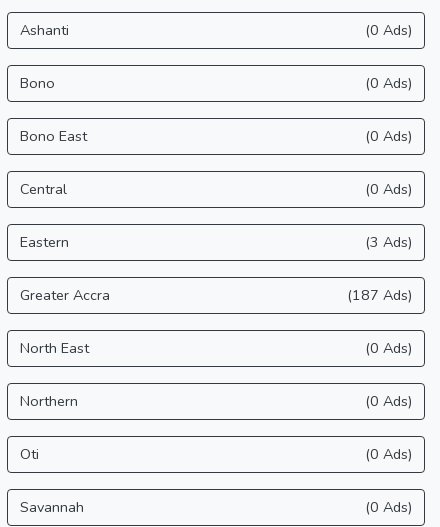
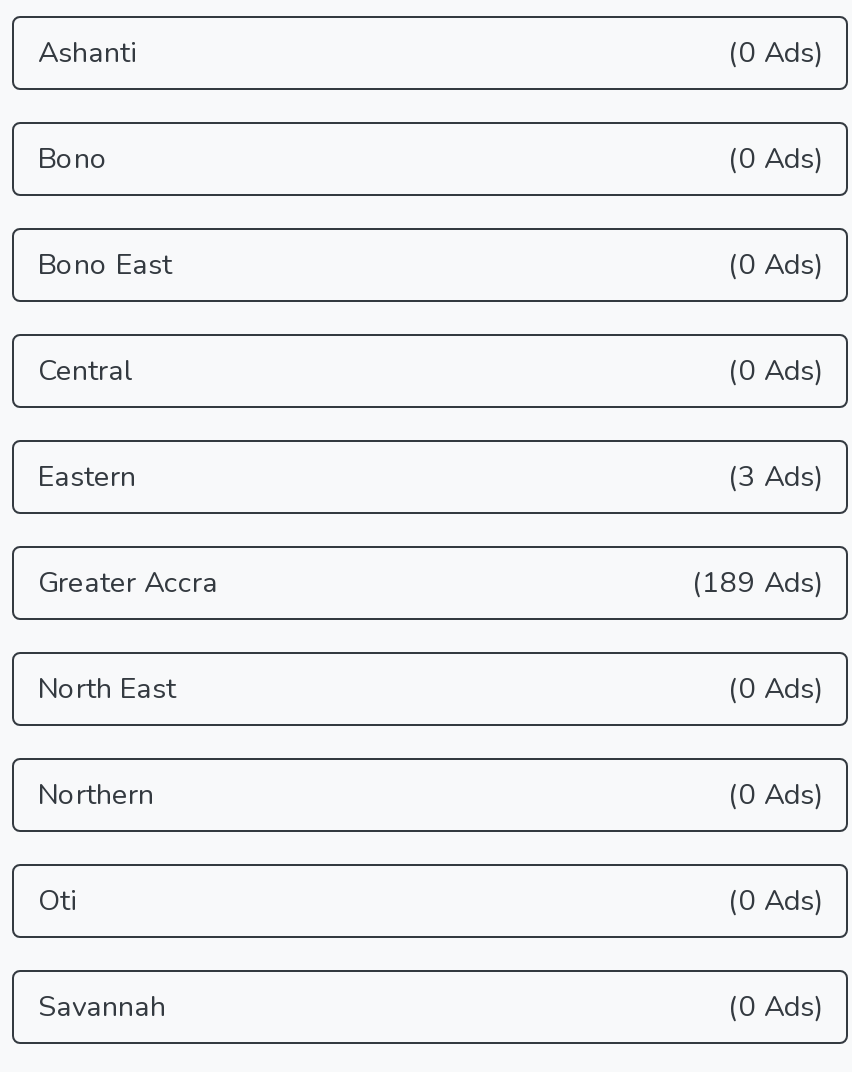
[347,285,412,305] (187 Ads) -> [692,563,822,603] (189 Ads)

